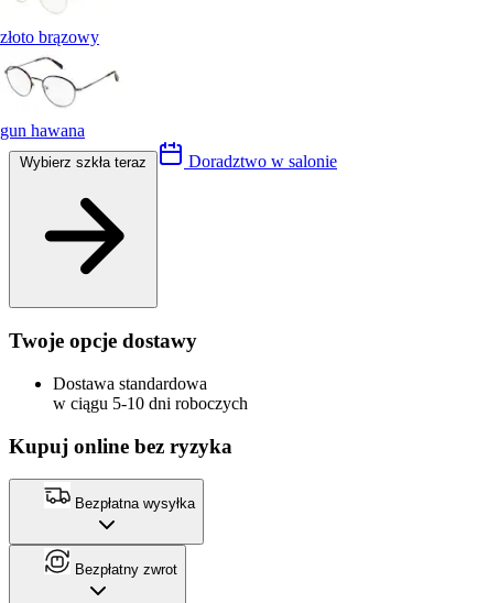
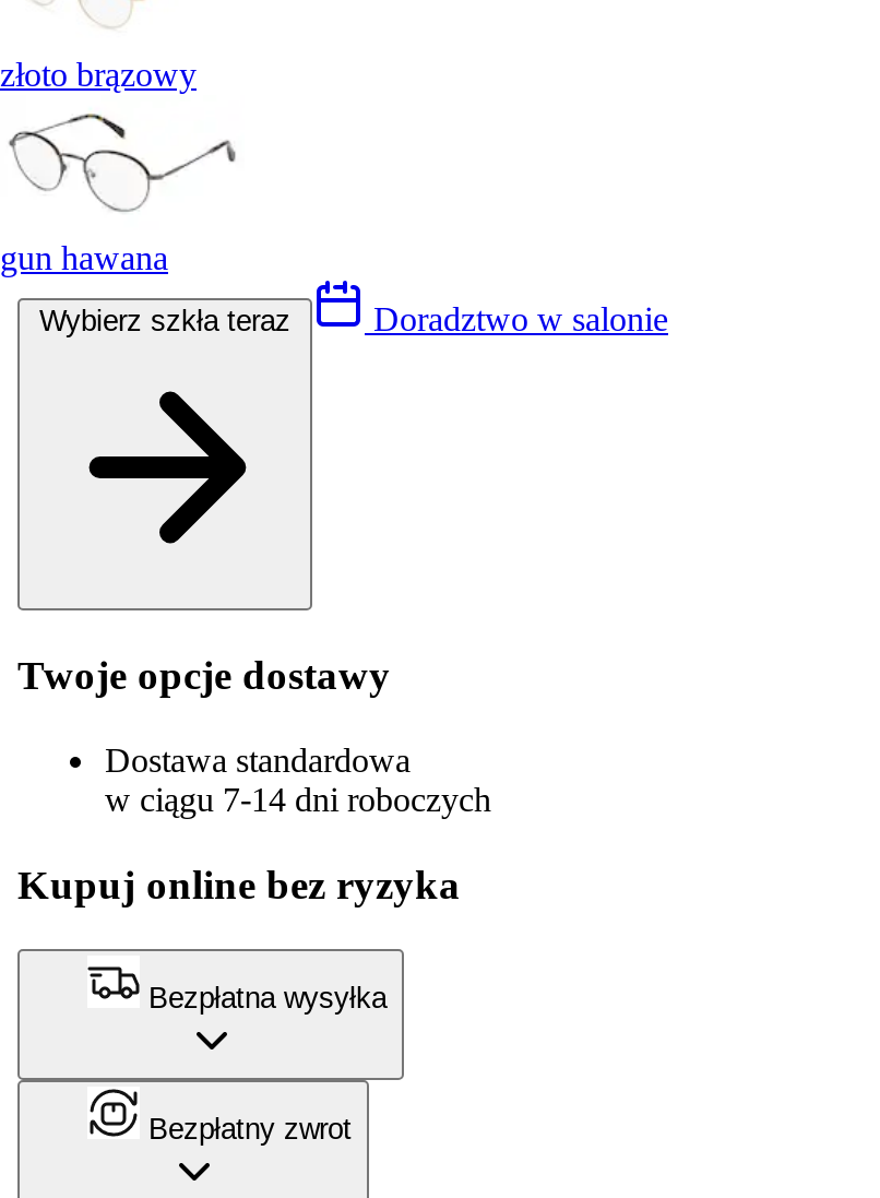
[53,394,248,412] w ciągu 5-10 dni roboczych -> [105,781,491,818] w ciągu 7-14 dni roboczych

